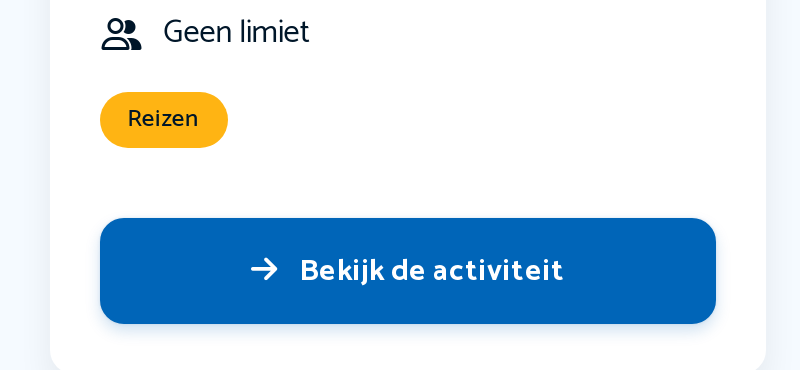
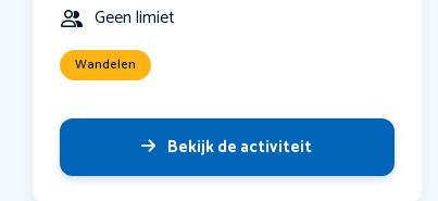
[128,101,200,139] Reizen -> [75,55,136,75] Wandelen

